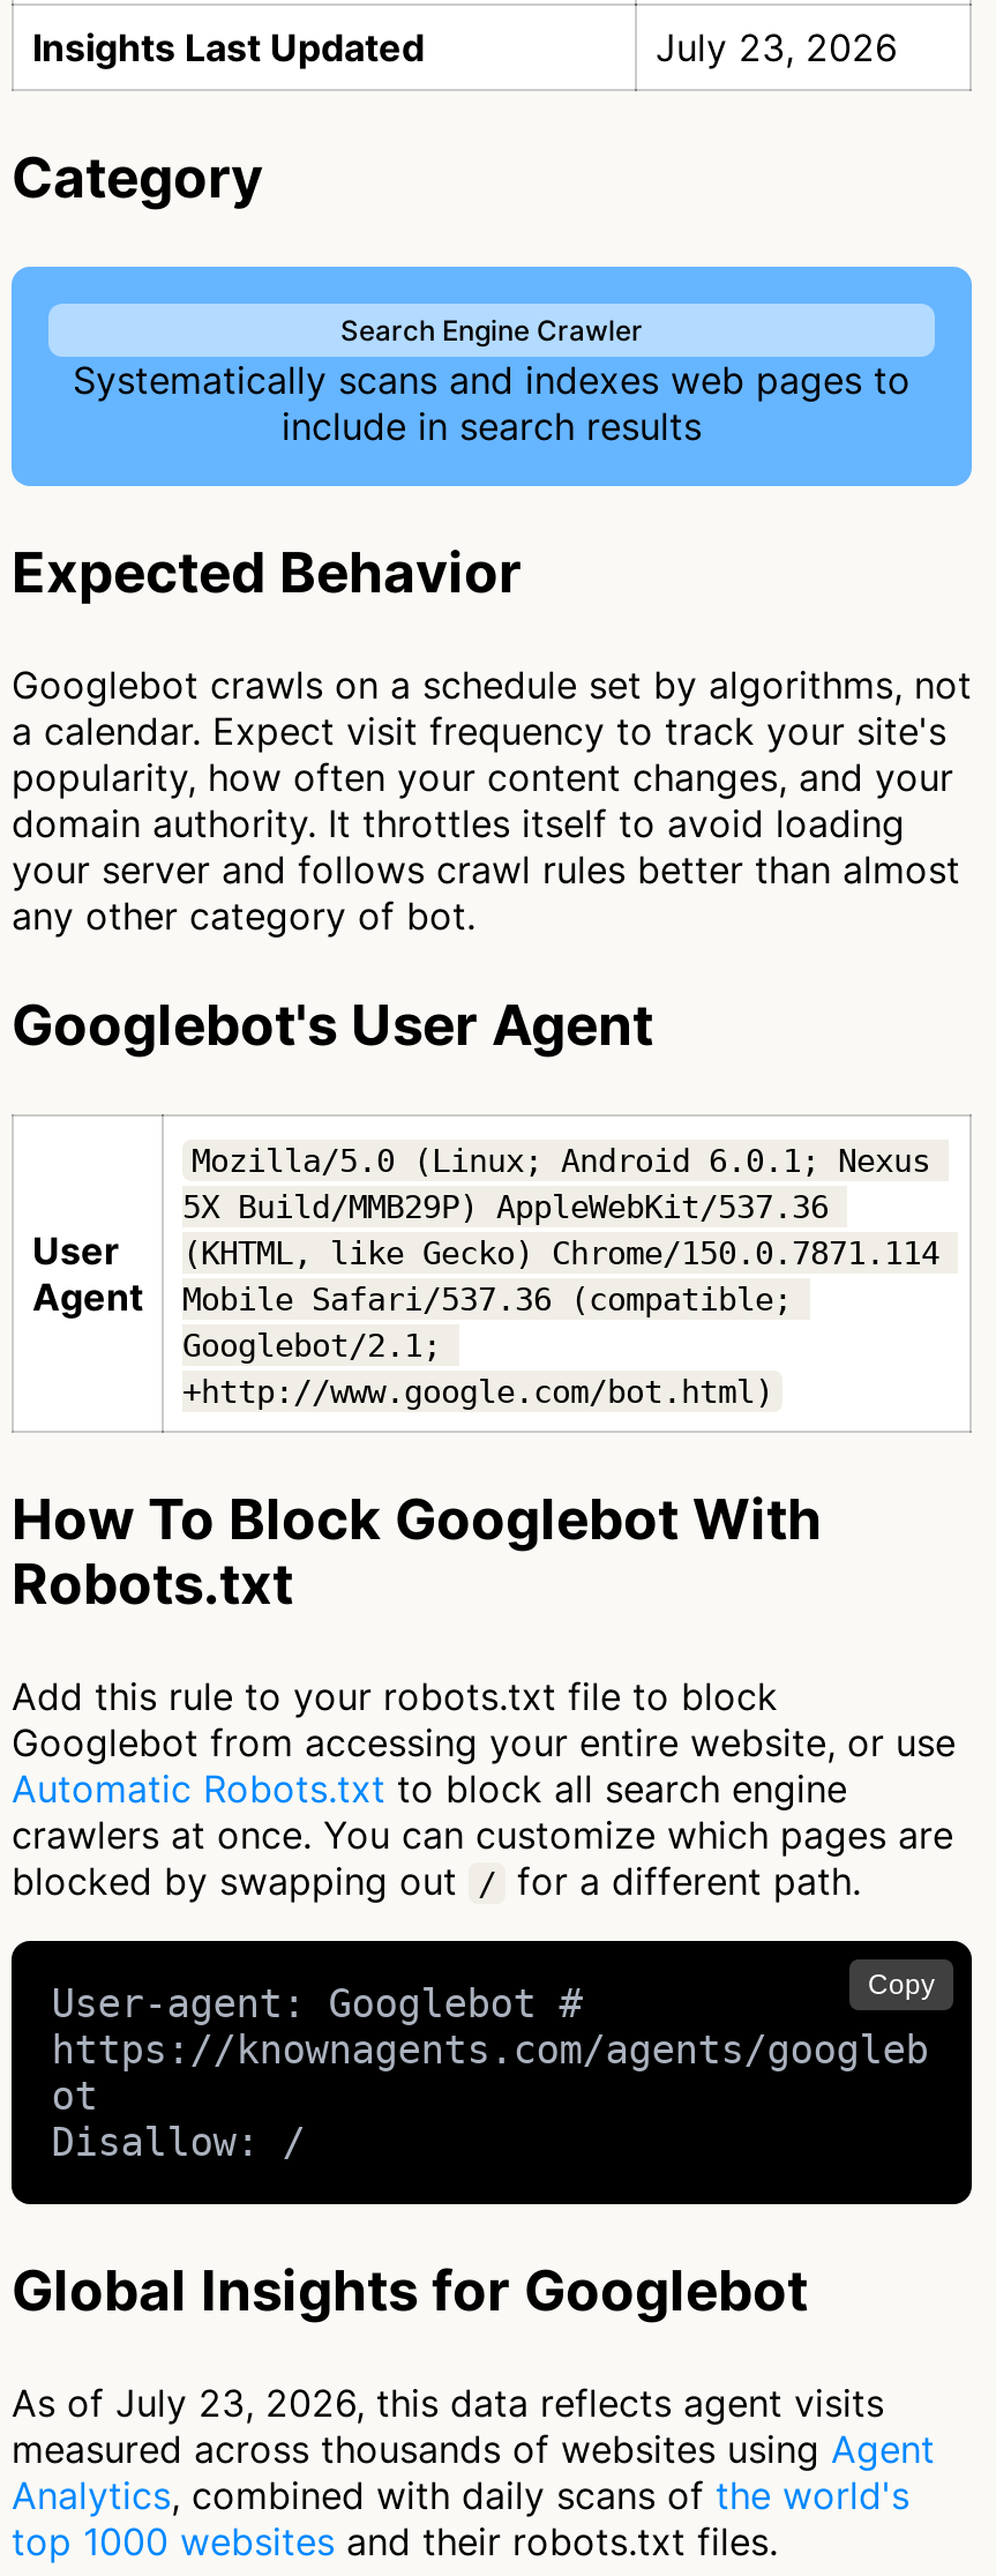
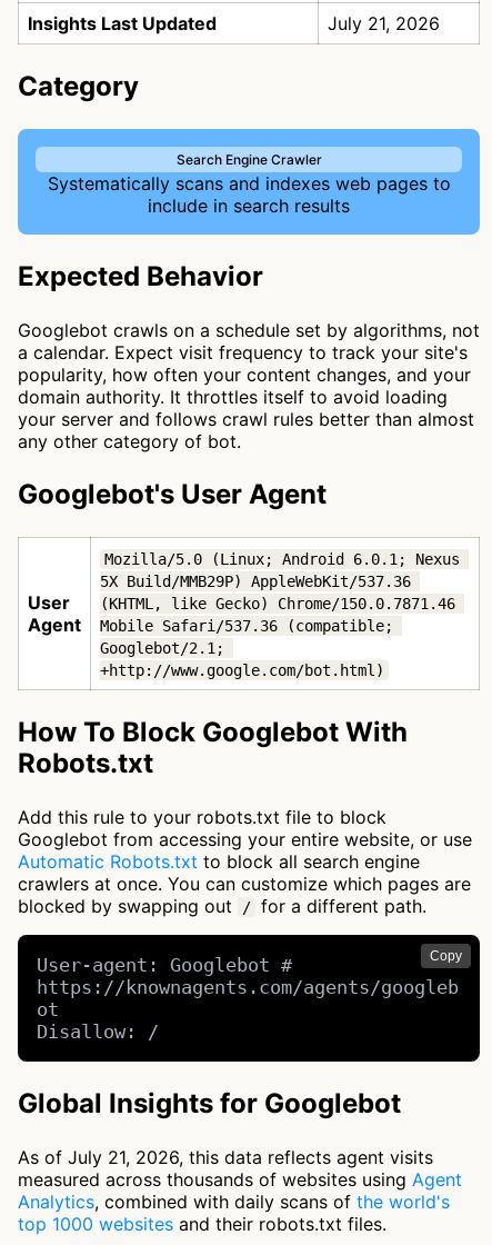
[656,24,898,70] July 23, 2026 -> [328,12,440,34] July 21, 2026
[182,1234,939,1271] (KHTML, like Gecko) Chrome/150.0.7871.114 -> [100,595,455,612] (KHTML, like Gecko) Chrome/150.0.7871.46
[12,2381,884,2427] As of July 23, 2026, this data reflects agent visits -> [18,1147,433,1169] As of July 21, 2026, this data reflects agent visits

